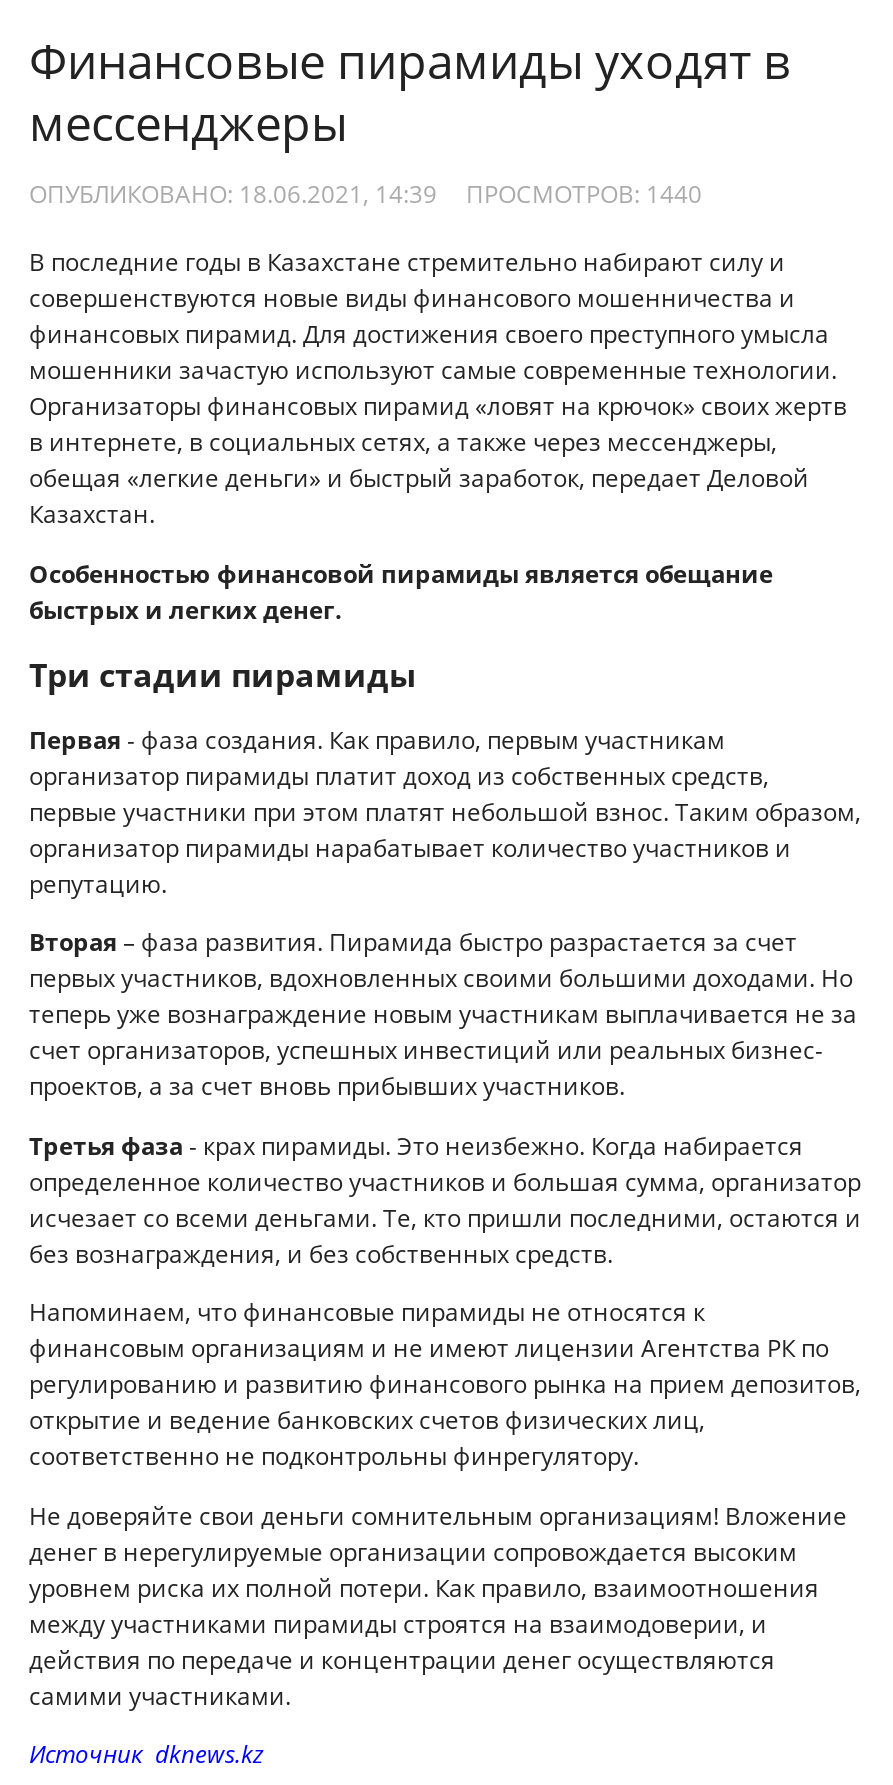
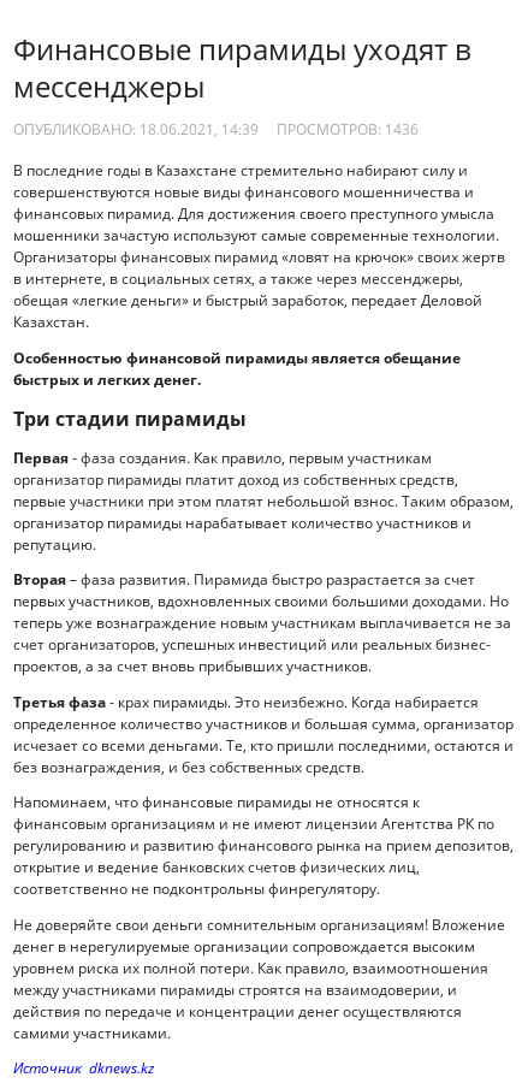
[29,177,702,211] ОПУБЛИКОВАНО: 18.06.2021, 14:39 ПРОСМОТРОВ: 1440 -> [13,119,418,139] ОПУБЛИКОВАНО: 18.06.2021, 14:39 ПРОСМОТРОВ: 1436

